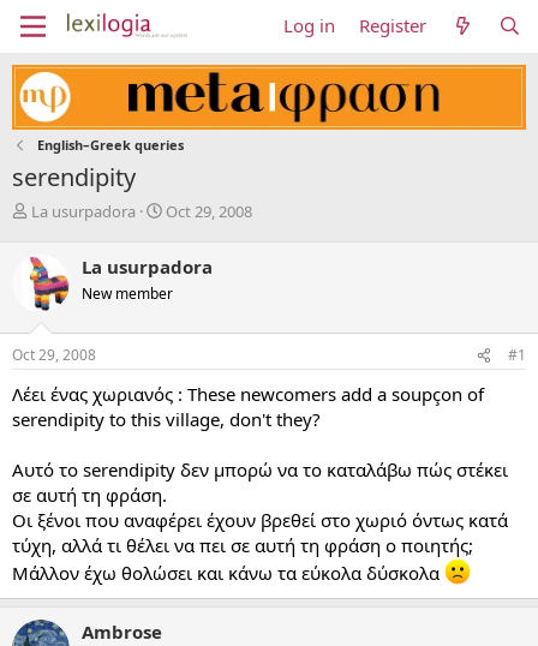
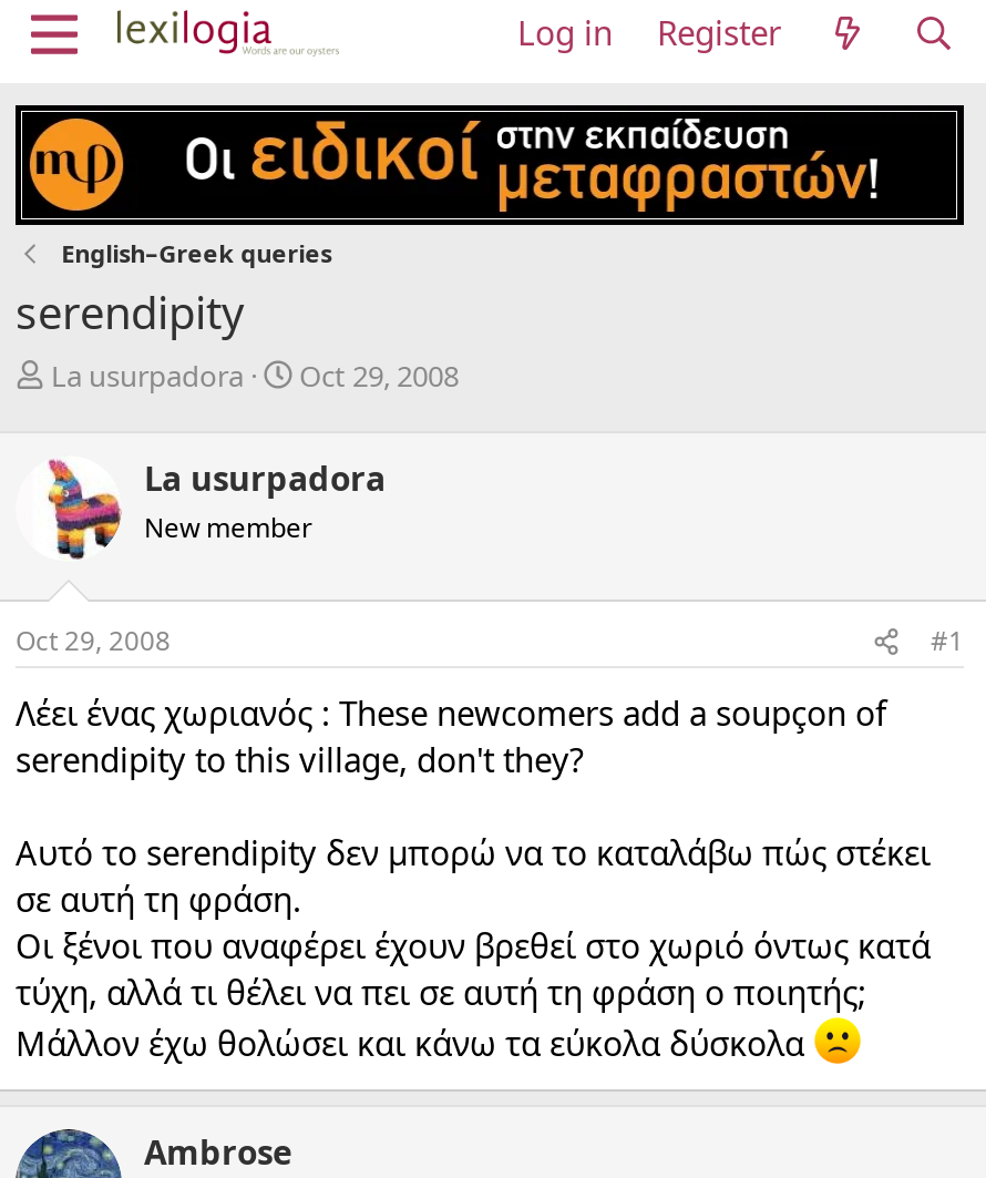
[11,64,527,131] [image] -> [13,103,966,227] [image]

